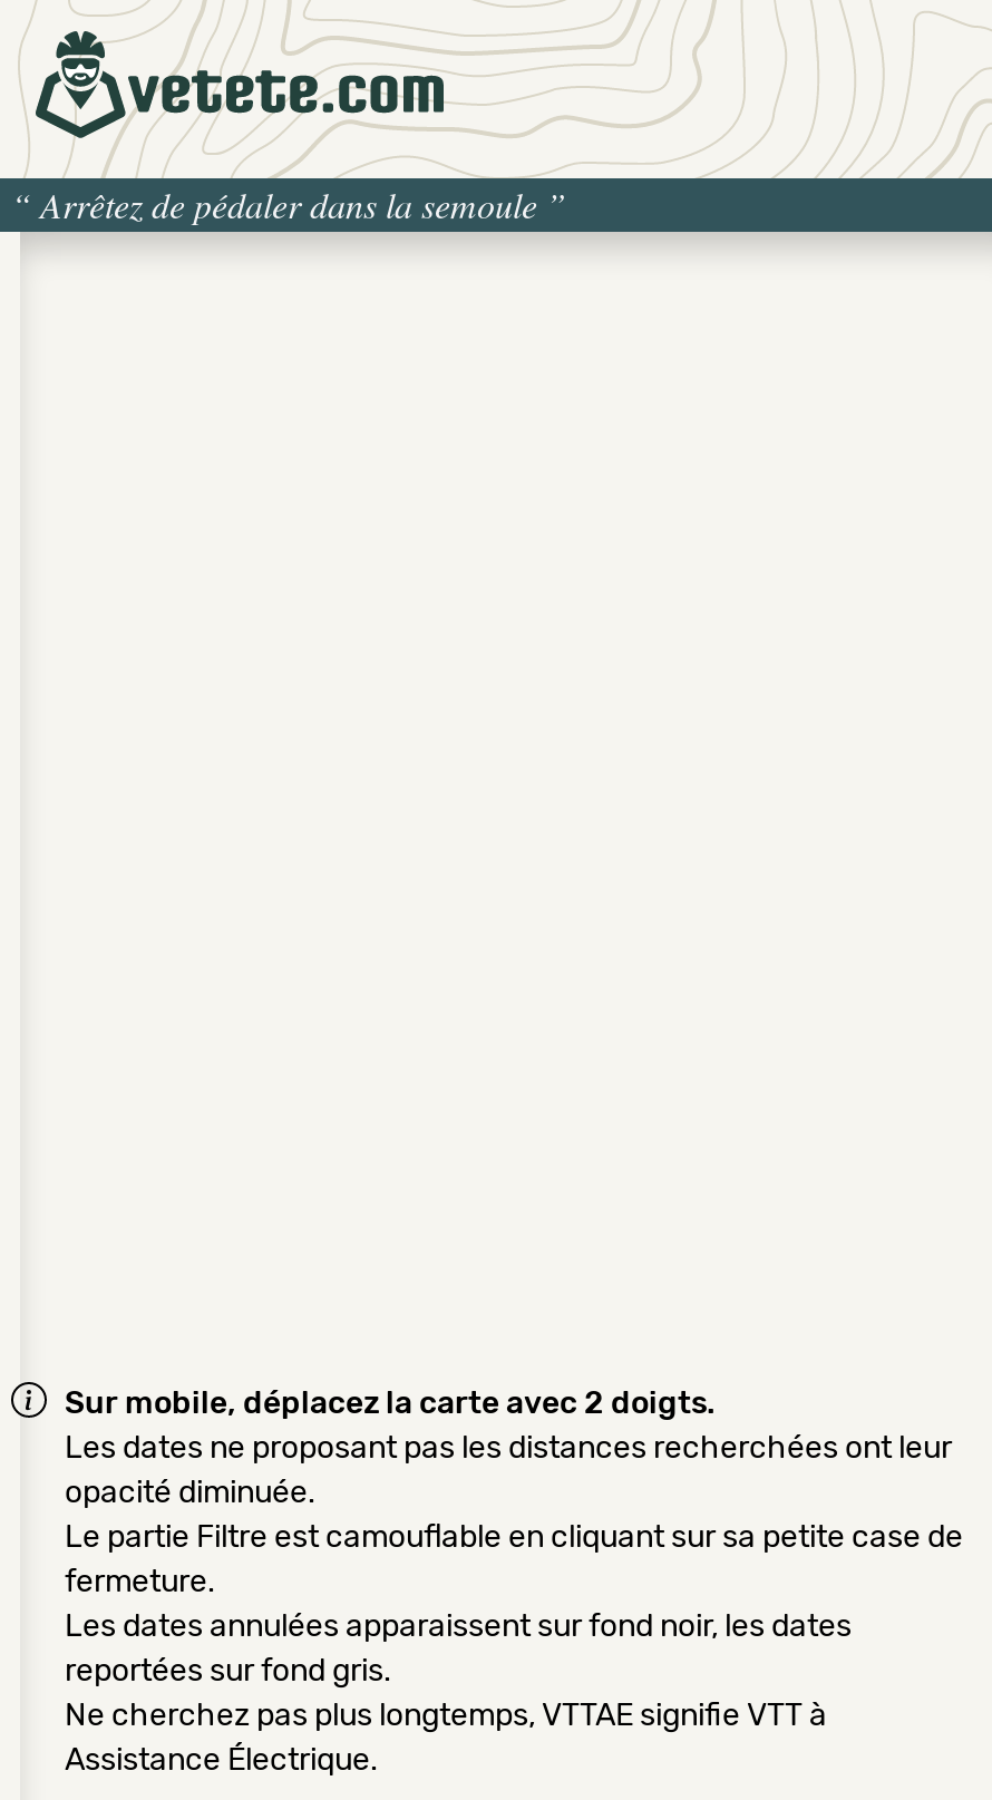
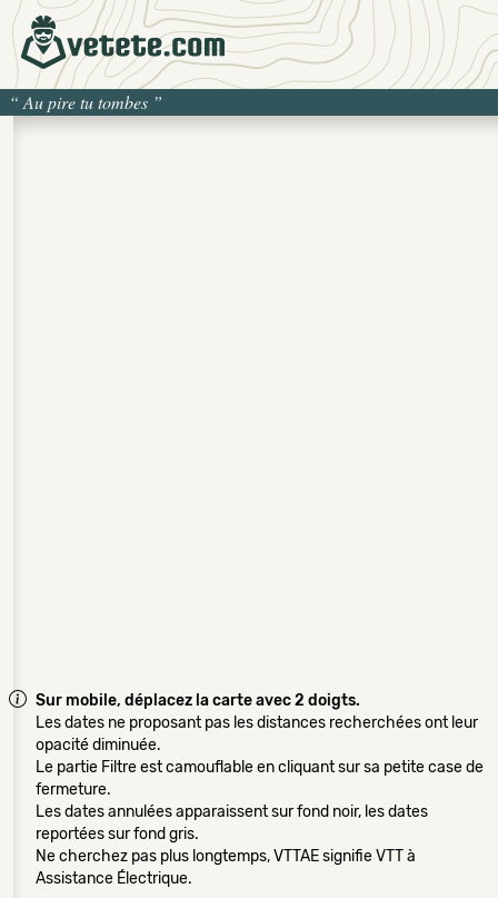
[11,181,566,227] “Arrêtez de pédaler dans la semoule” -> [9,90,162,114] “Au pire tu tombes”

